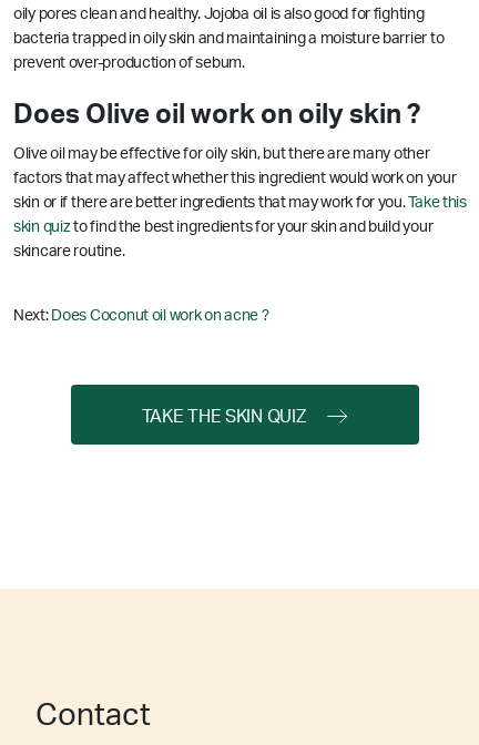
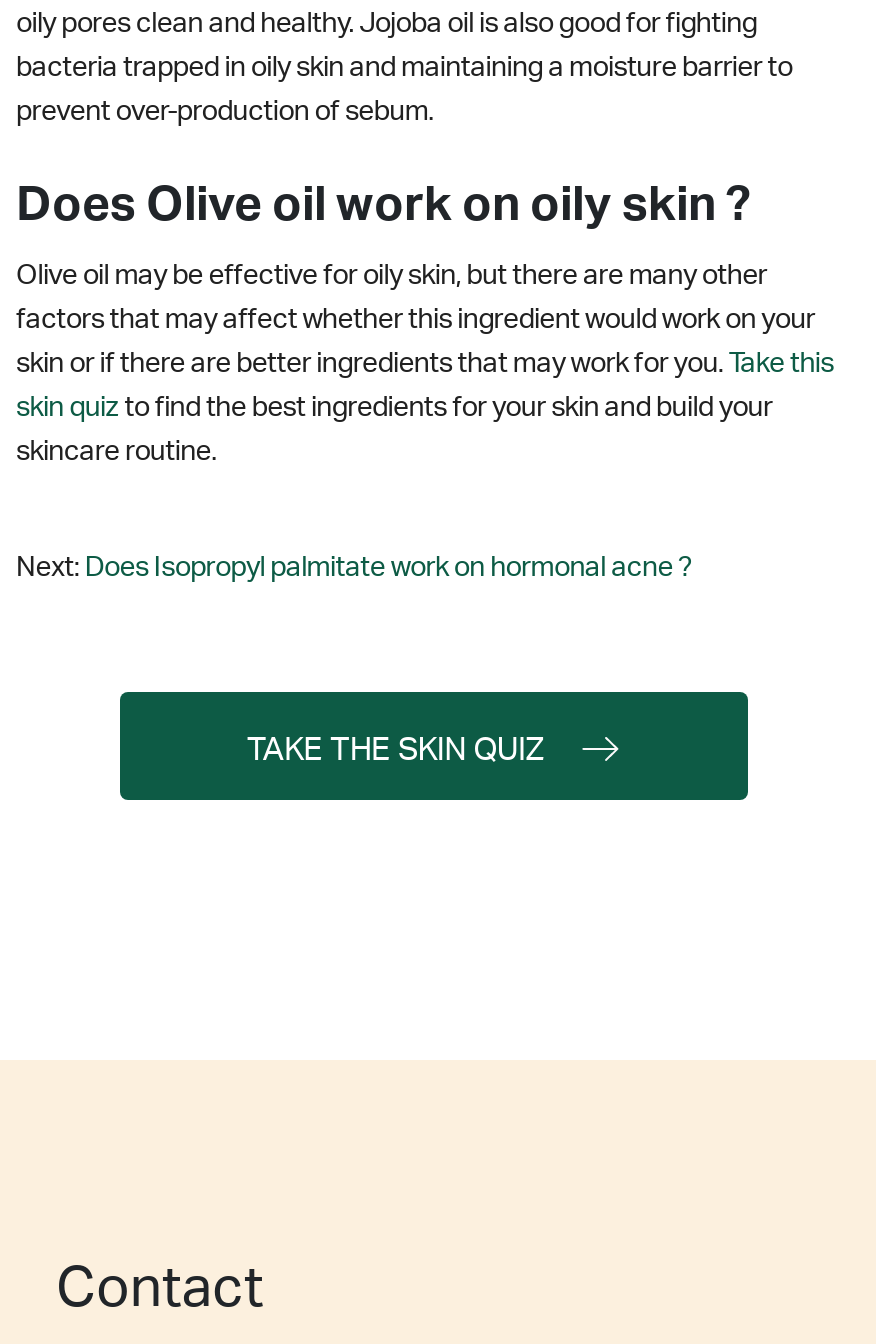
[13,308,269,323] Next: Does Coconut oil work on acne ? -> [16,553,692,581] Next: Does Isopropyl palmitate work on hormonal acne ?

